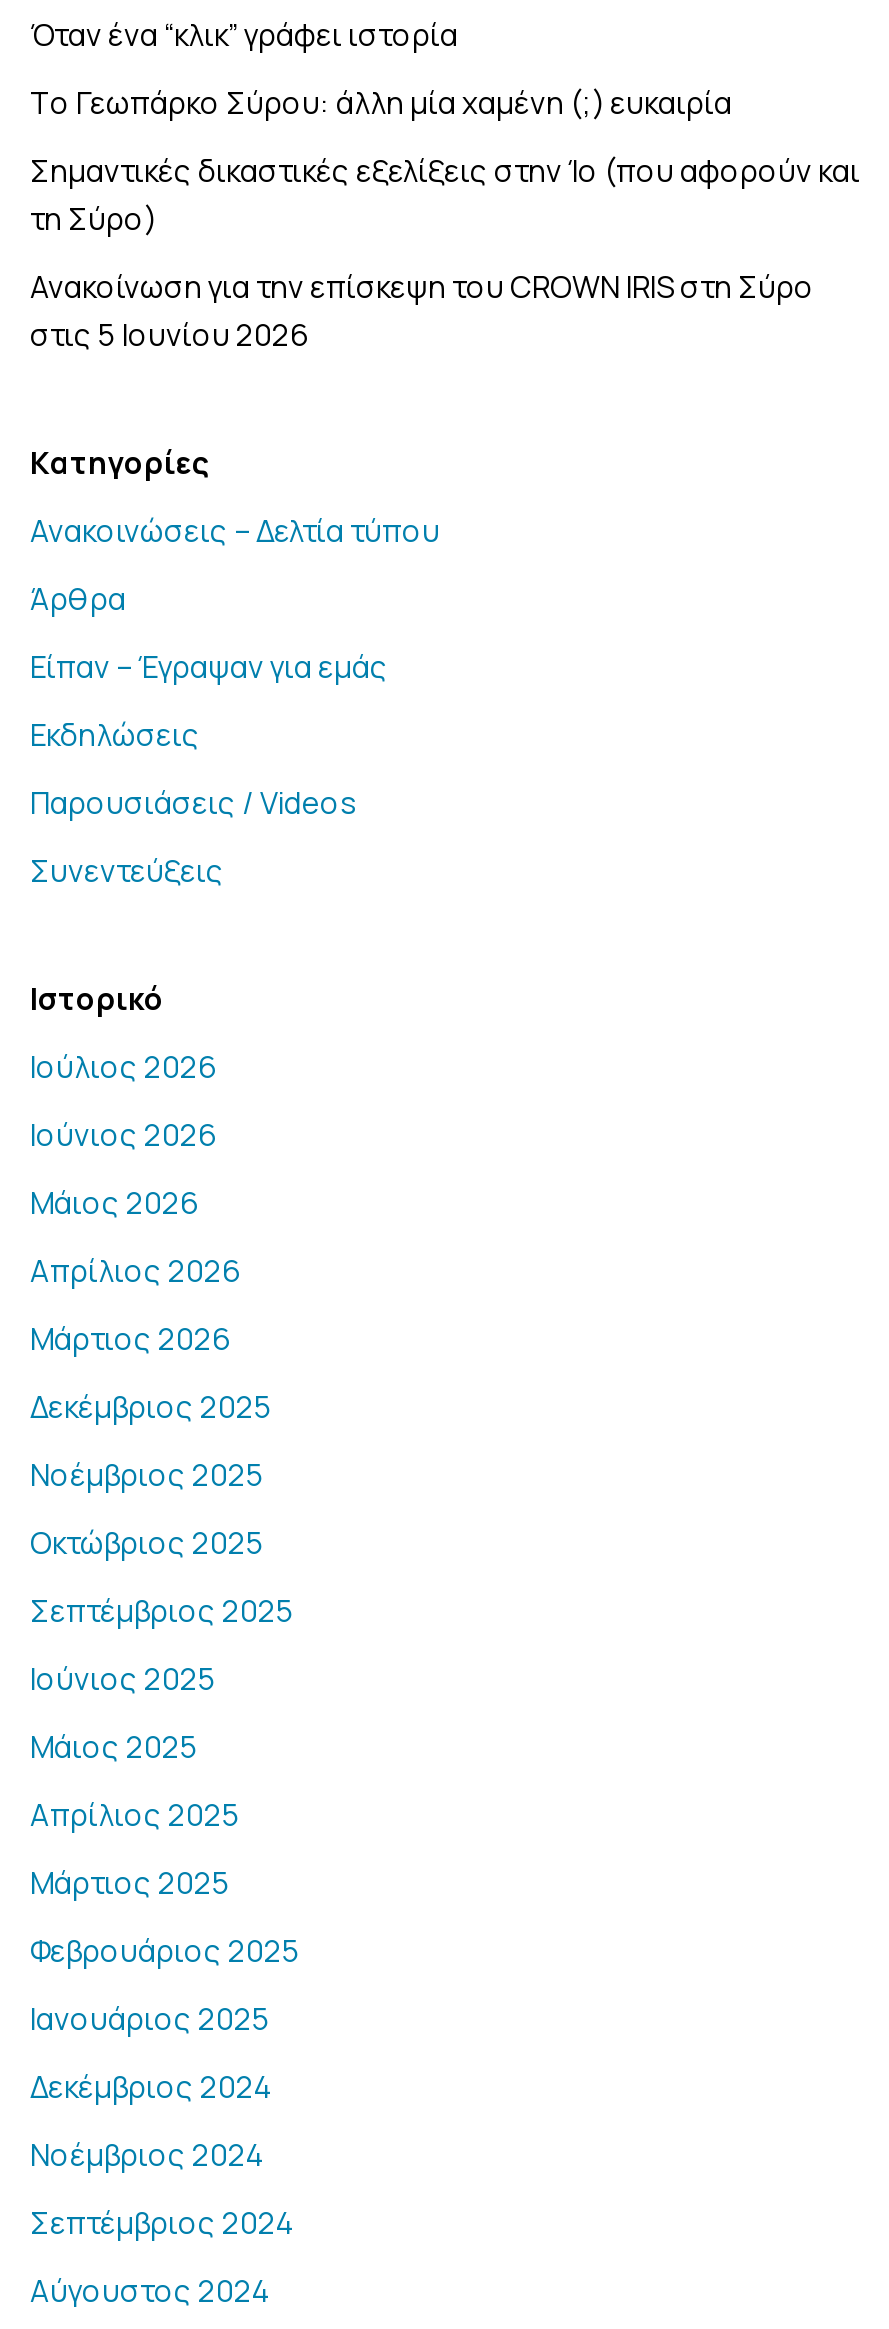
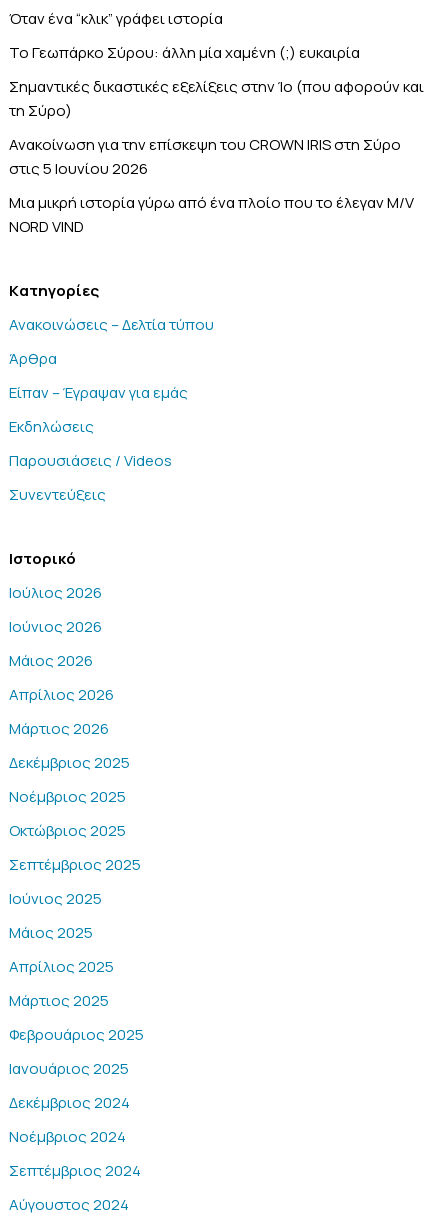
none -> [9,192,414,237] Μια μικρή ιστορία γύρω από ένα πλοίο που το έλεγαν M/V | NORD VIND

